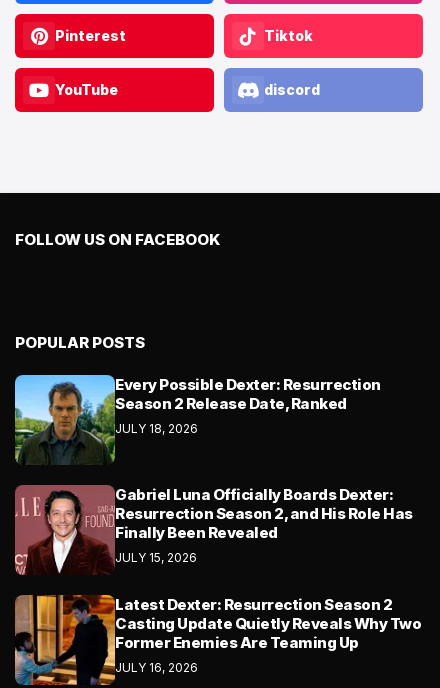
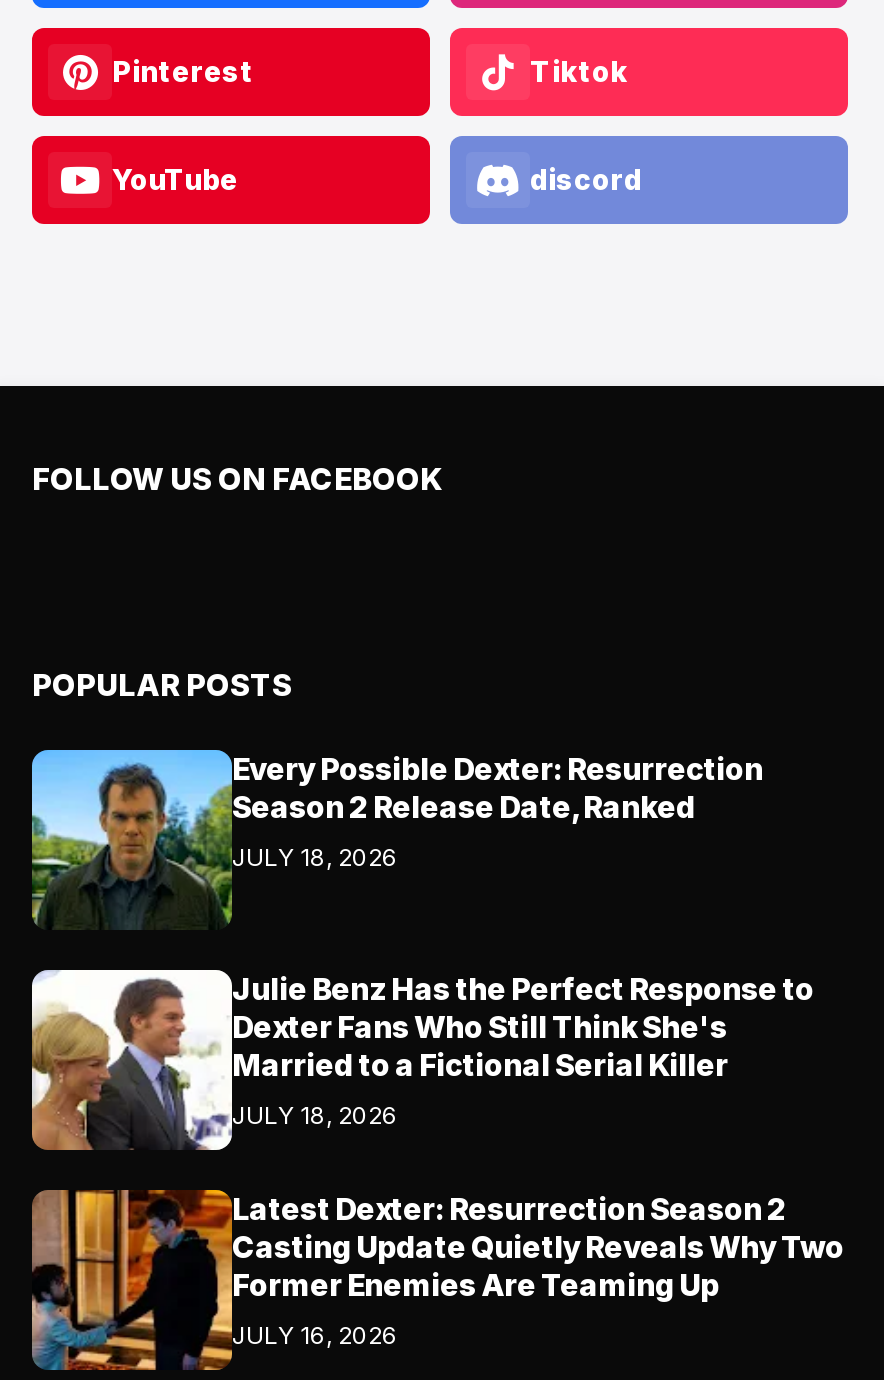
[14,485,412,575] [image] | Gabriel Luna Officially Boards Dexter: | Resurrection Season 2, and His Role Has | Finally Been Revealed | JULY 15, 2026 -> [30,968,814,1152] [image] | Julie Benz Has the Perfect Response to | Dexter Fans Who Still Think She's | Married to a Fictional Serial Killer | JULY 18, 2026

